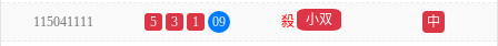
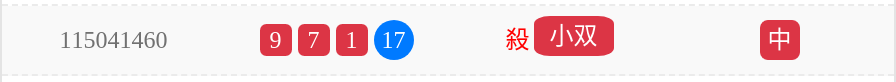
[33,14,93,30] 115041111 -> [60,26,168,54] 115041460
[150,14,157,30] 5 -> [270,26,282,54] 9
[171,14,178,30] 3 -> [308,26,320,54] 7
[212,14,225,30] 09 -> [382,26,406,54] 17

